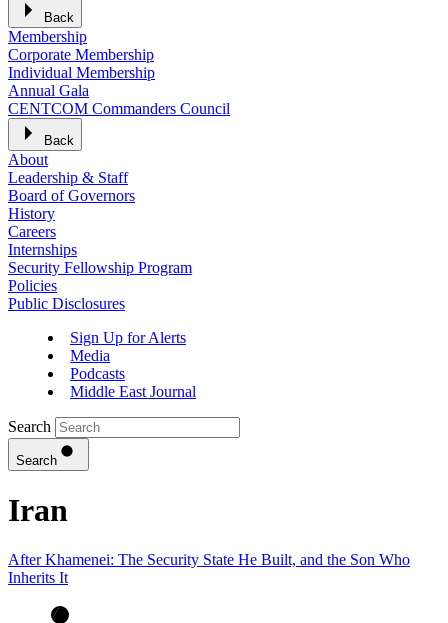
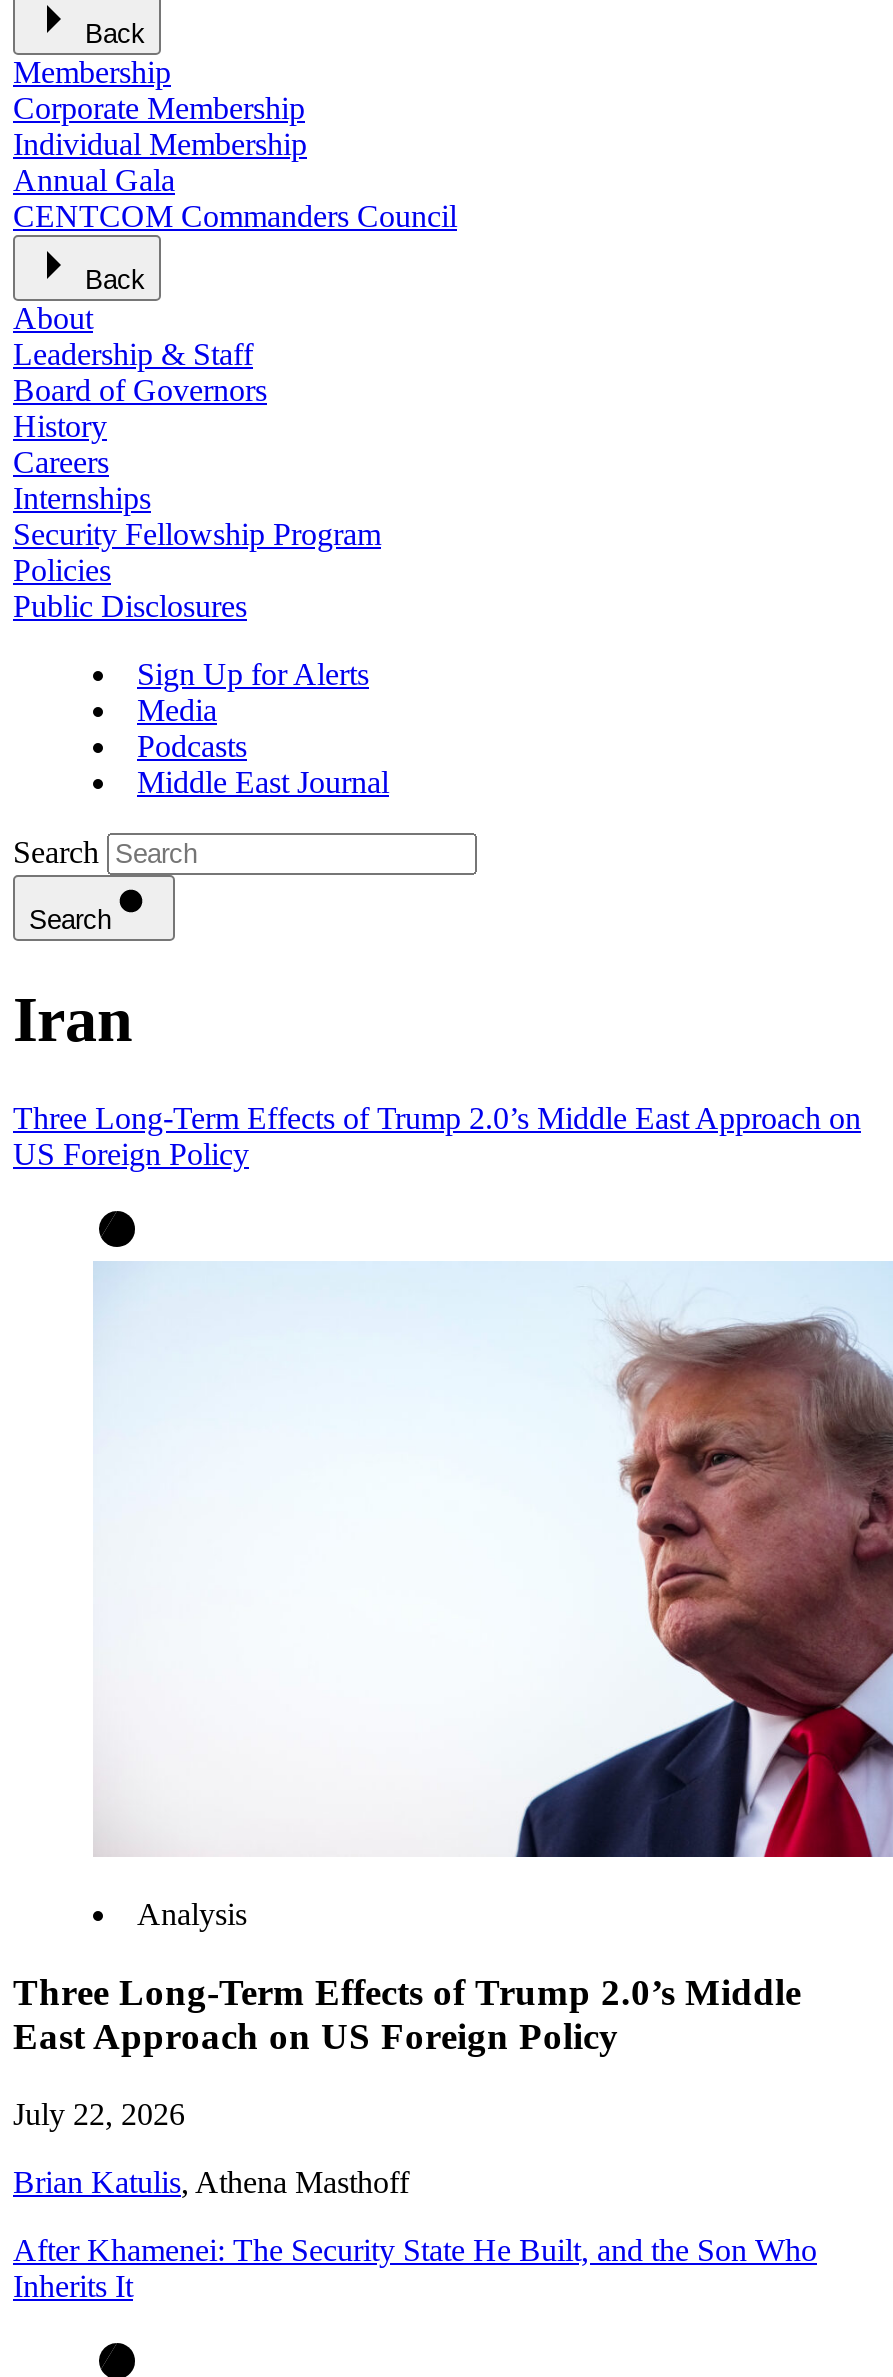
none -> [13,1100,861,1170] Three Long-Term Effects of Trump 2.0’s Middle East Approach on | US Foreign Policy
none -> [13,1243,887,2199] [image] | Analysis | Three Long-Term Effects of Trump 2.0’s Middle | East Approach on US Foreign Policy | July 22, 2026 | Brian Katulis, Athena Masthoff

